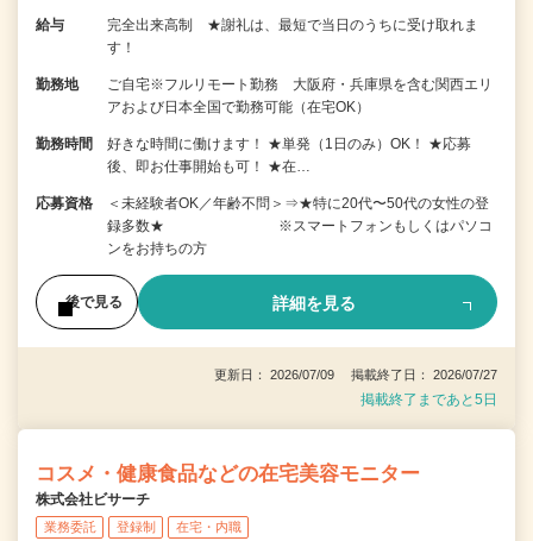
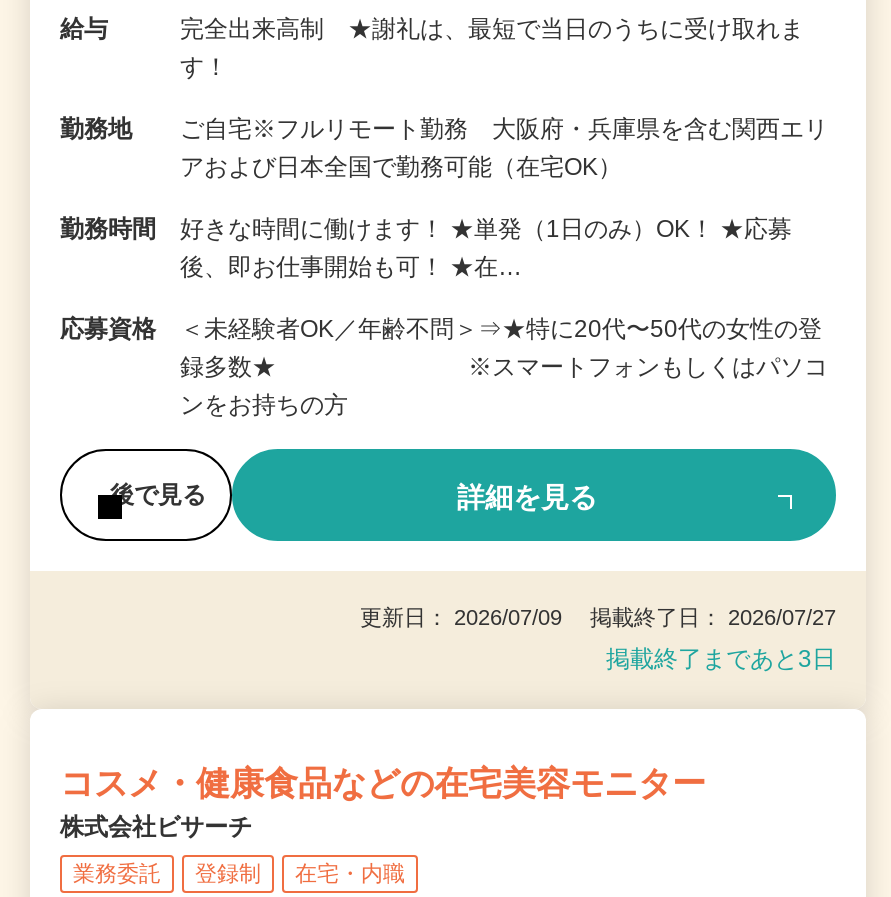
[360,391,497,408] 掲載終了まであと5日 -> [606,645,836,673] 掲載終了まであと3日

